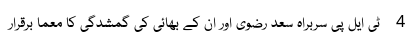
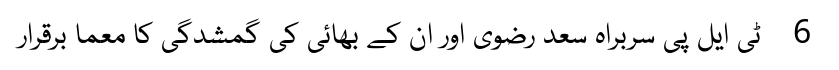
[9,10,405,32] 4 ٹی ایل پی سربراہ سعد رضوی اور ان کے بھائی کی گمشدگی کا معما برقرار -> [19,10,811,54] 6 ٹی ایل پی سربراہ سعد رضوی اور ان کے بھائی کی گمشدگی کا معما برقرار

